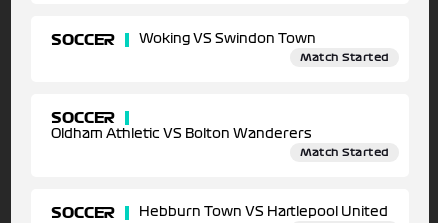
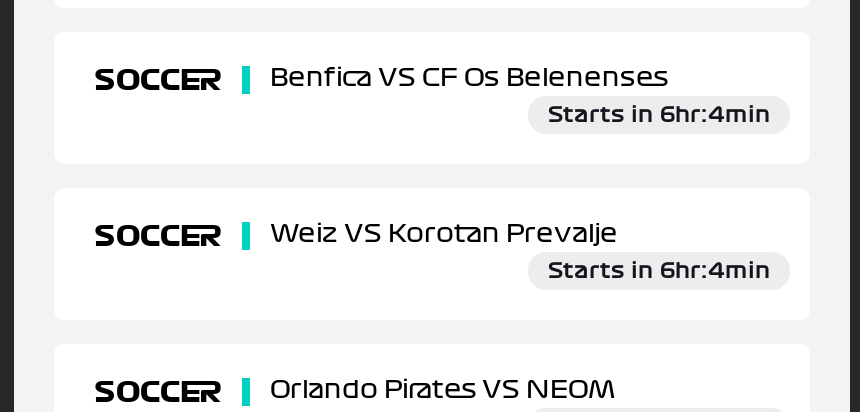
[139,33,316,45] Woking VS Swindon Town -> [270,66,668,90] Benfica VS CF Os Belenenses
[300,52,389,63] Match Started -> [548,104,770,126] Starts in 6hr:4min
[51,128,312,140] Oldham Athletic VS Bolton Wanderers -> [270,222,618,246] Weiz VS Korotan Prevalje
[300,147,389,158] Match Started -> [548,260,770,282] Starts in 6hr:4min
[139,206,388,218] Hebburn Town VS Hartlepool United -> [270,378,616,402] Orlando Pirates VS NEOM

